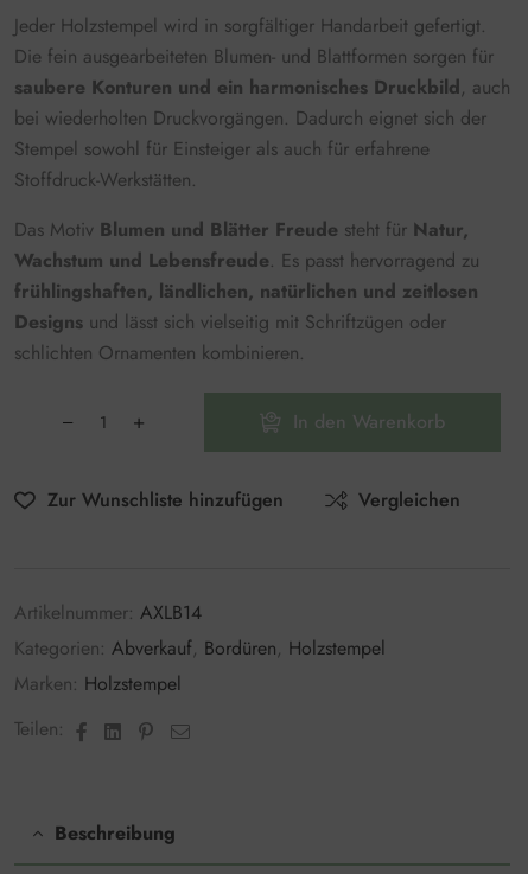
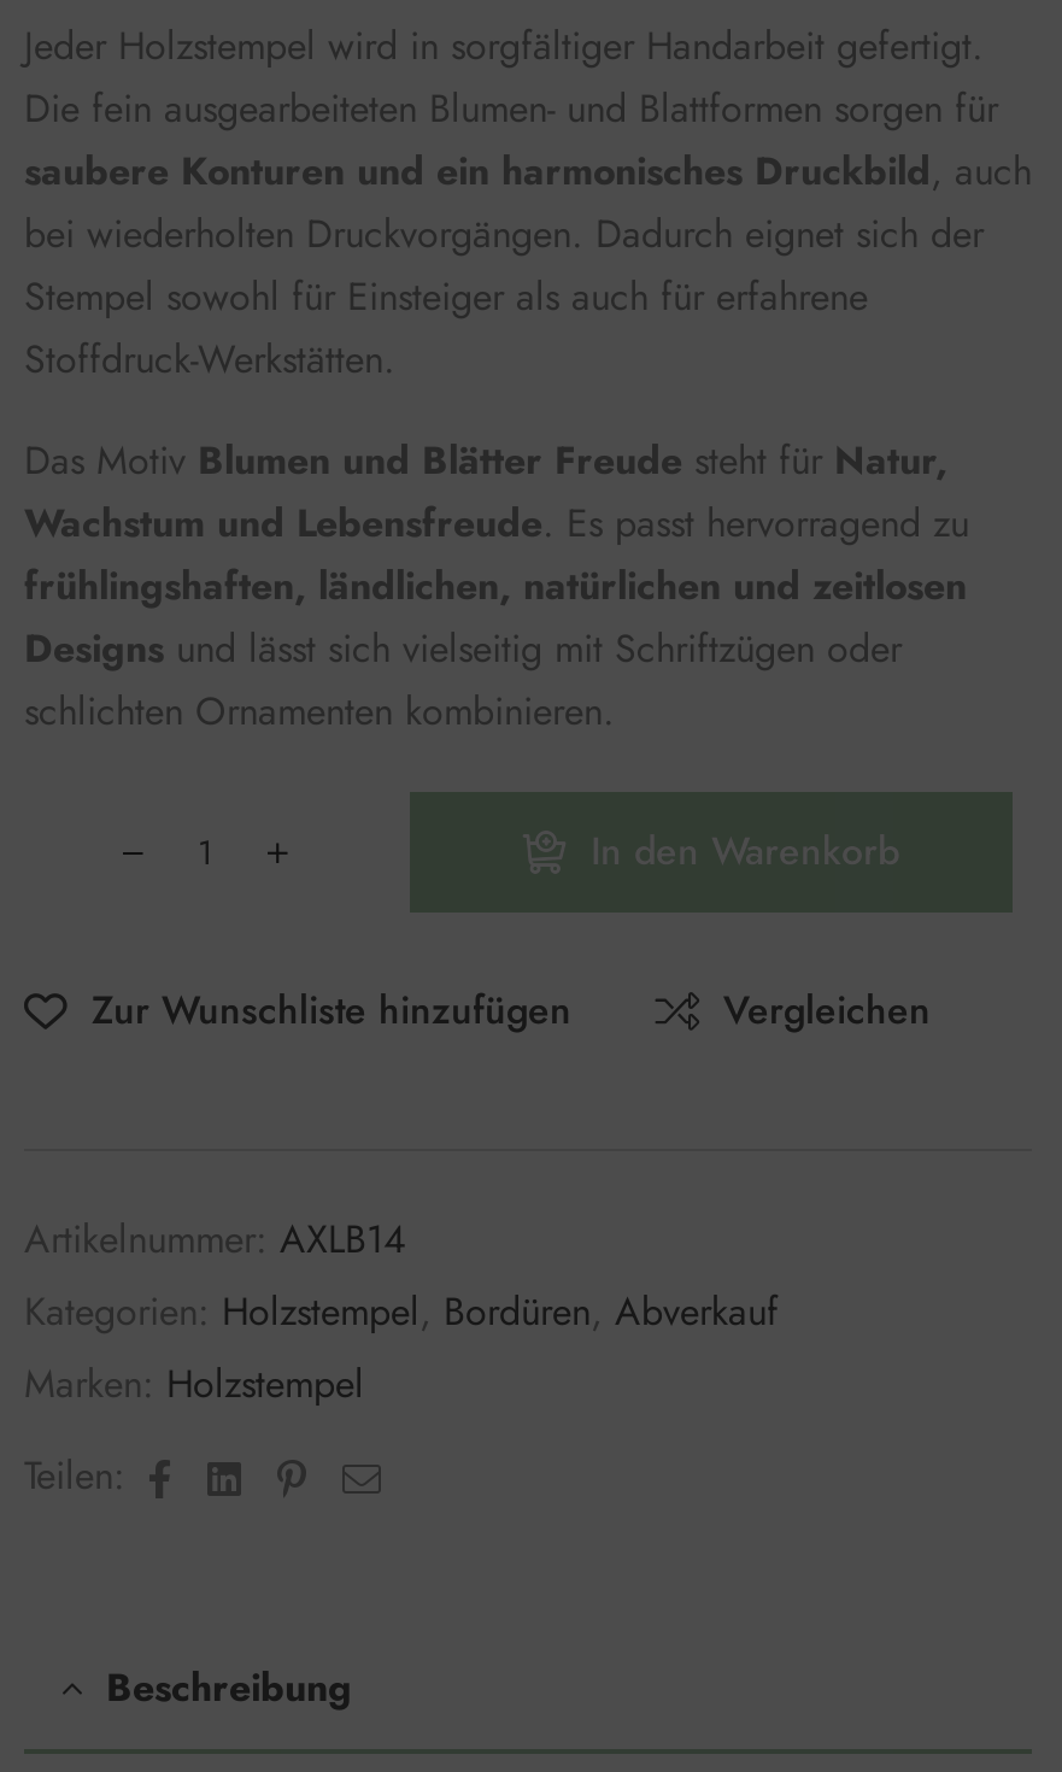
[14,635,386,662] Kategorien: Abverkauf, Bordüren, Holzstempel -> [24,1284,779,1340] Kategorien: Holzstempel, Bordüren, Abverkauf

